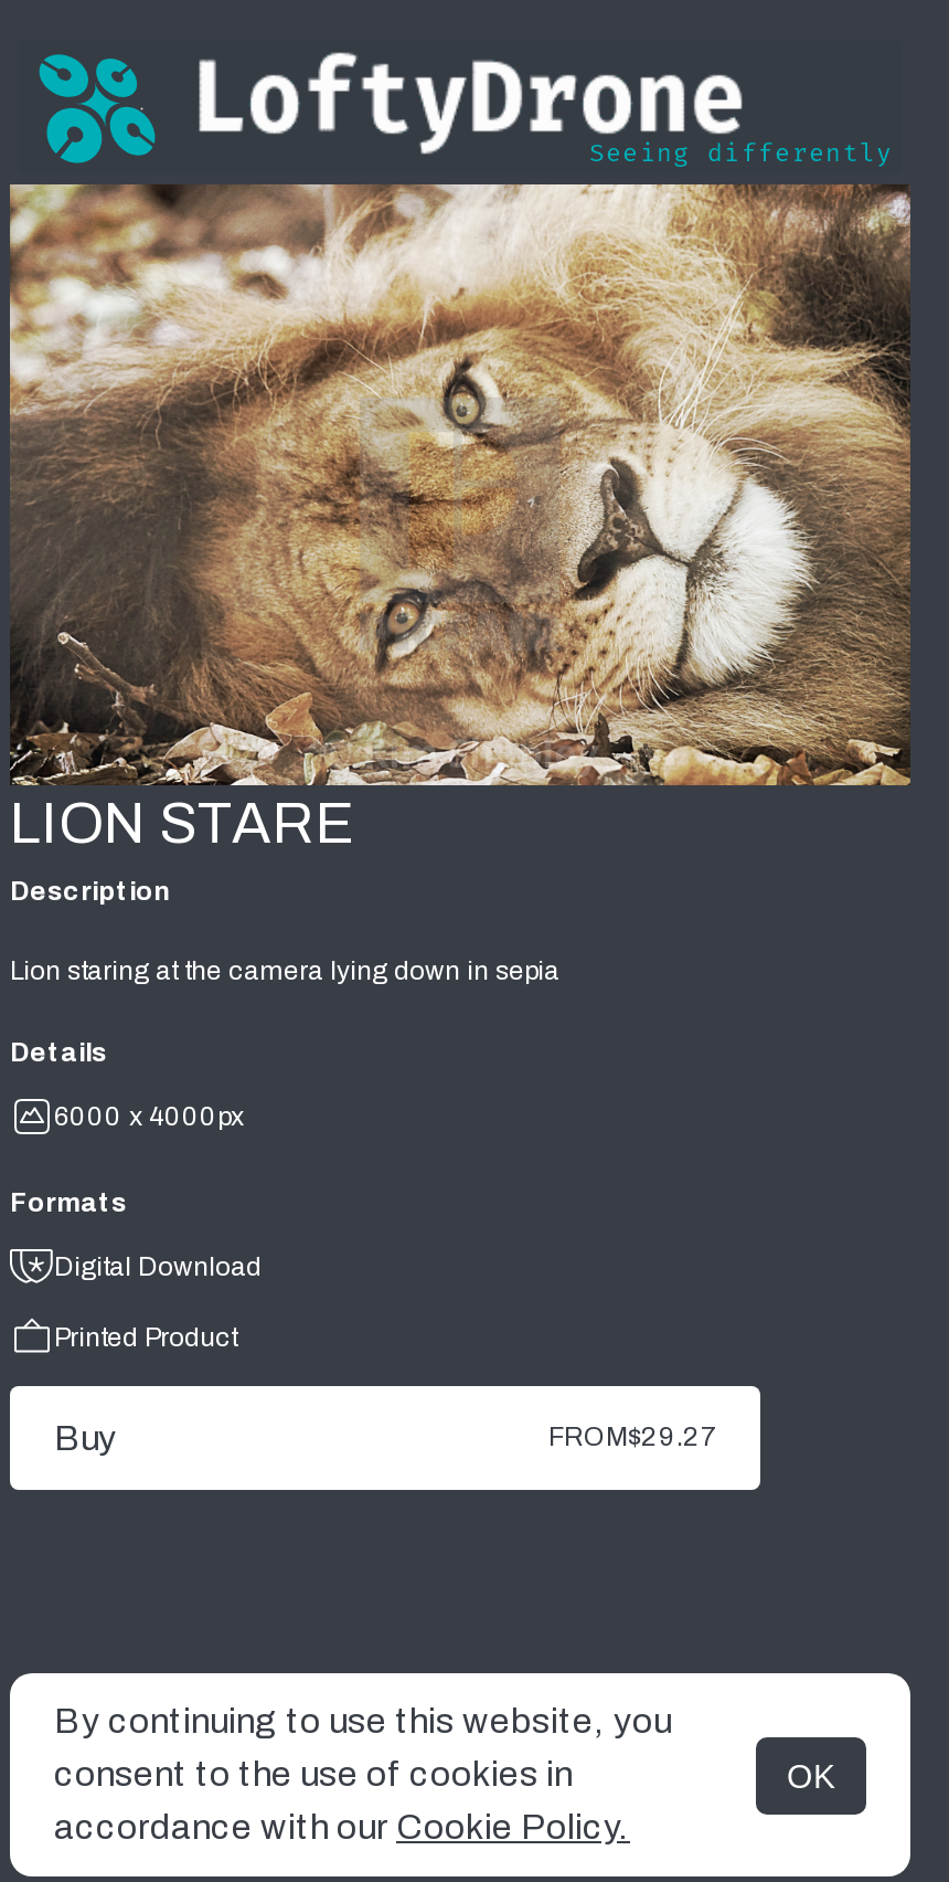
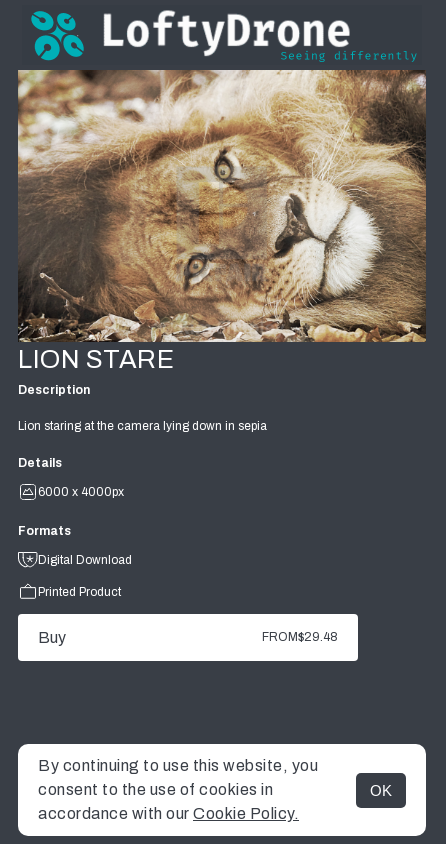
[548,1422,716,1453] FROM$29.27 -> [262,630,338,644] FROM$29.48

